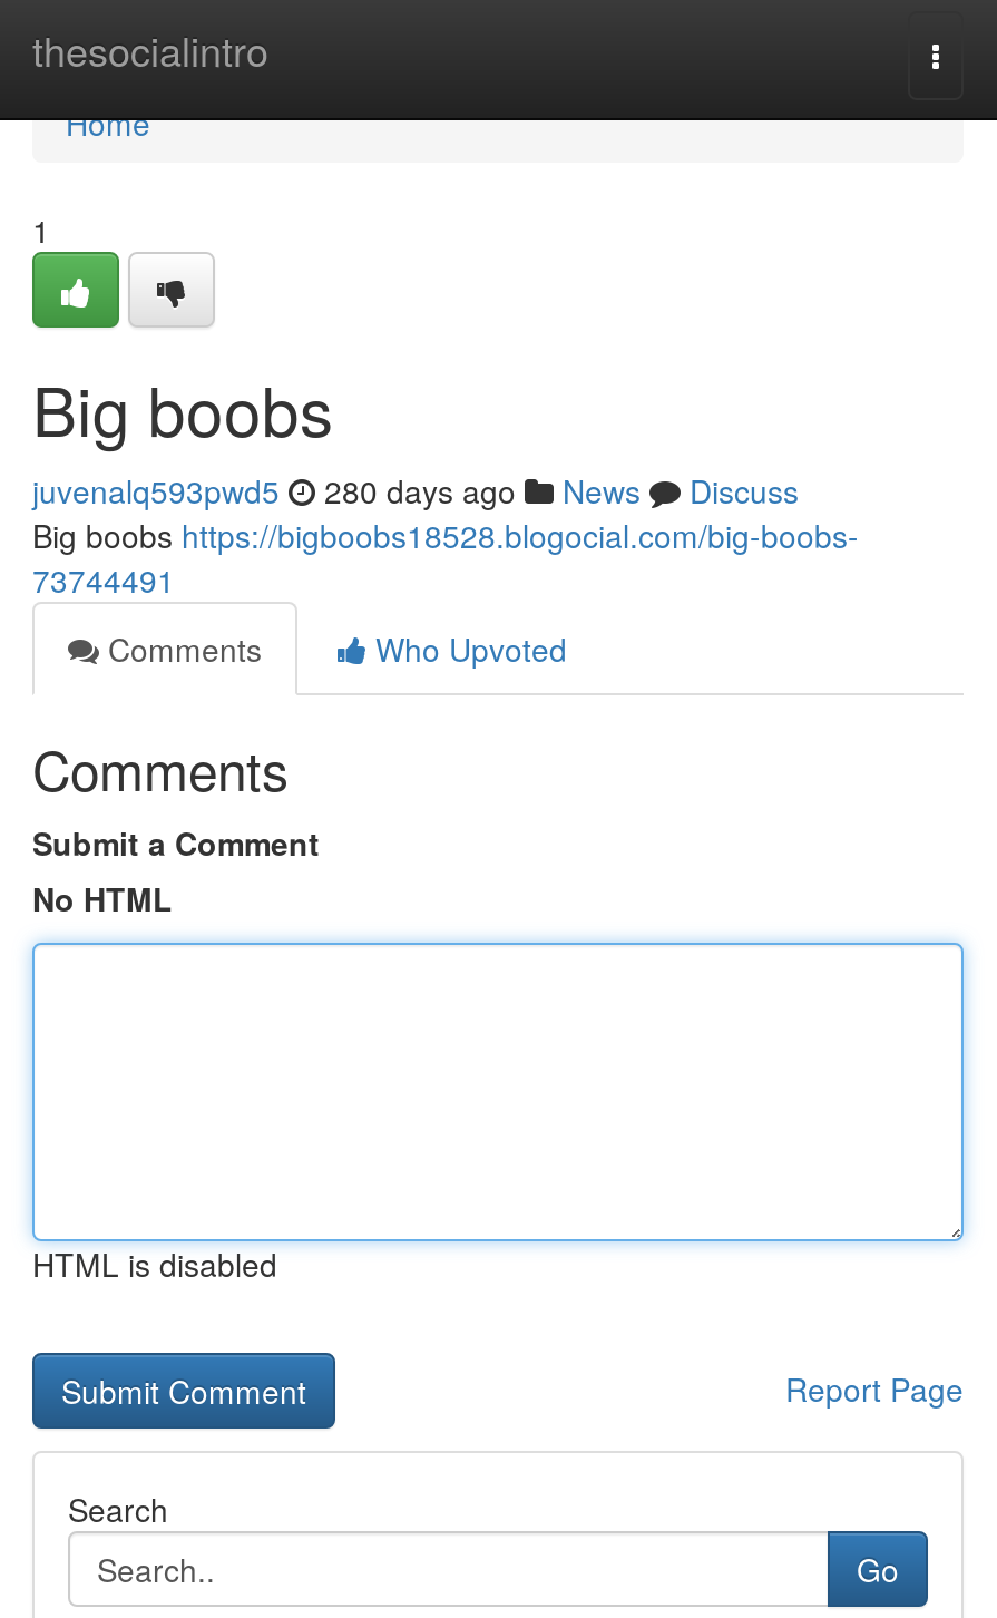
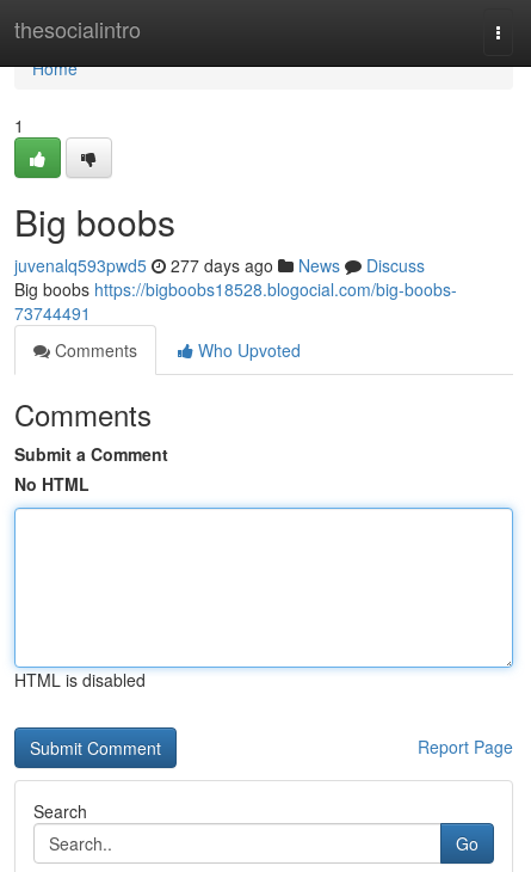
[32,468,799,513] juvenalq593pwd5 280 days ago News Discuss -> [14,253,425,277] juvenalq593pwd5 277 days ago News Discuss

